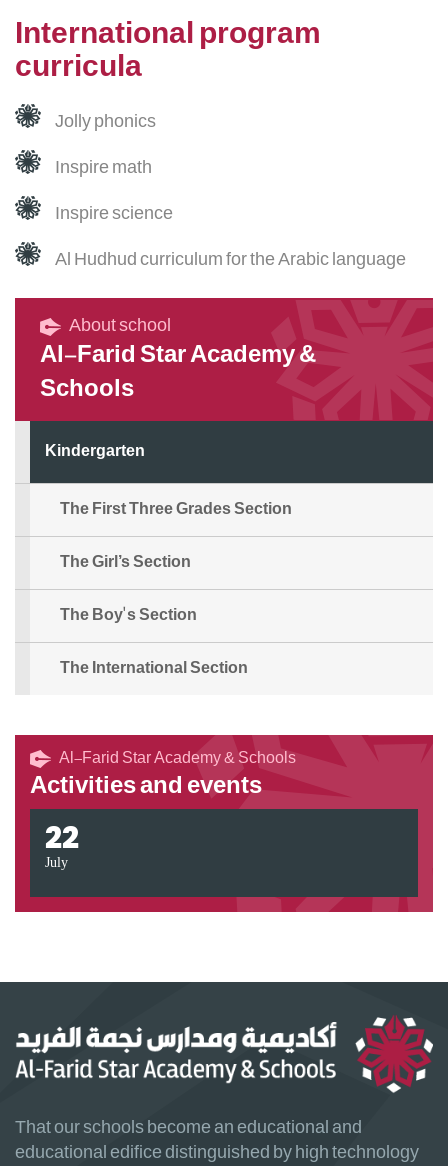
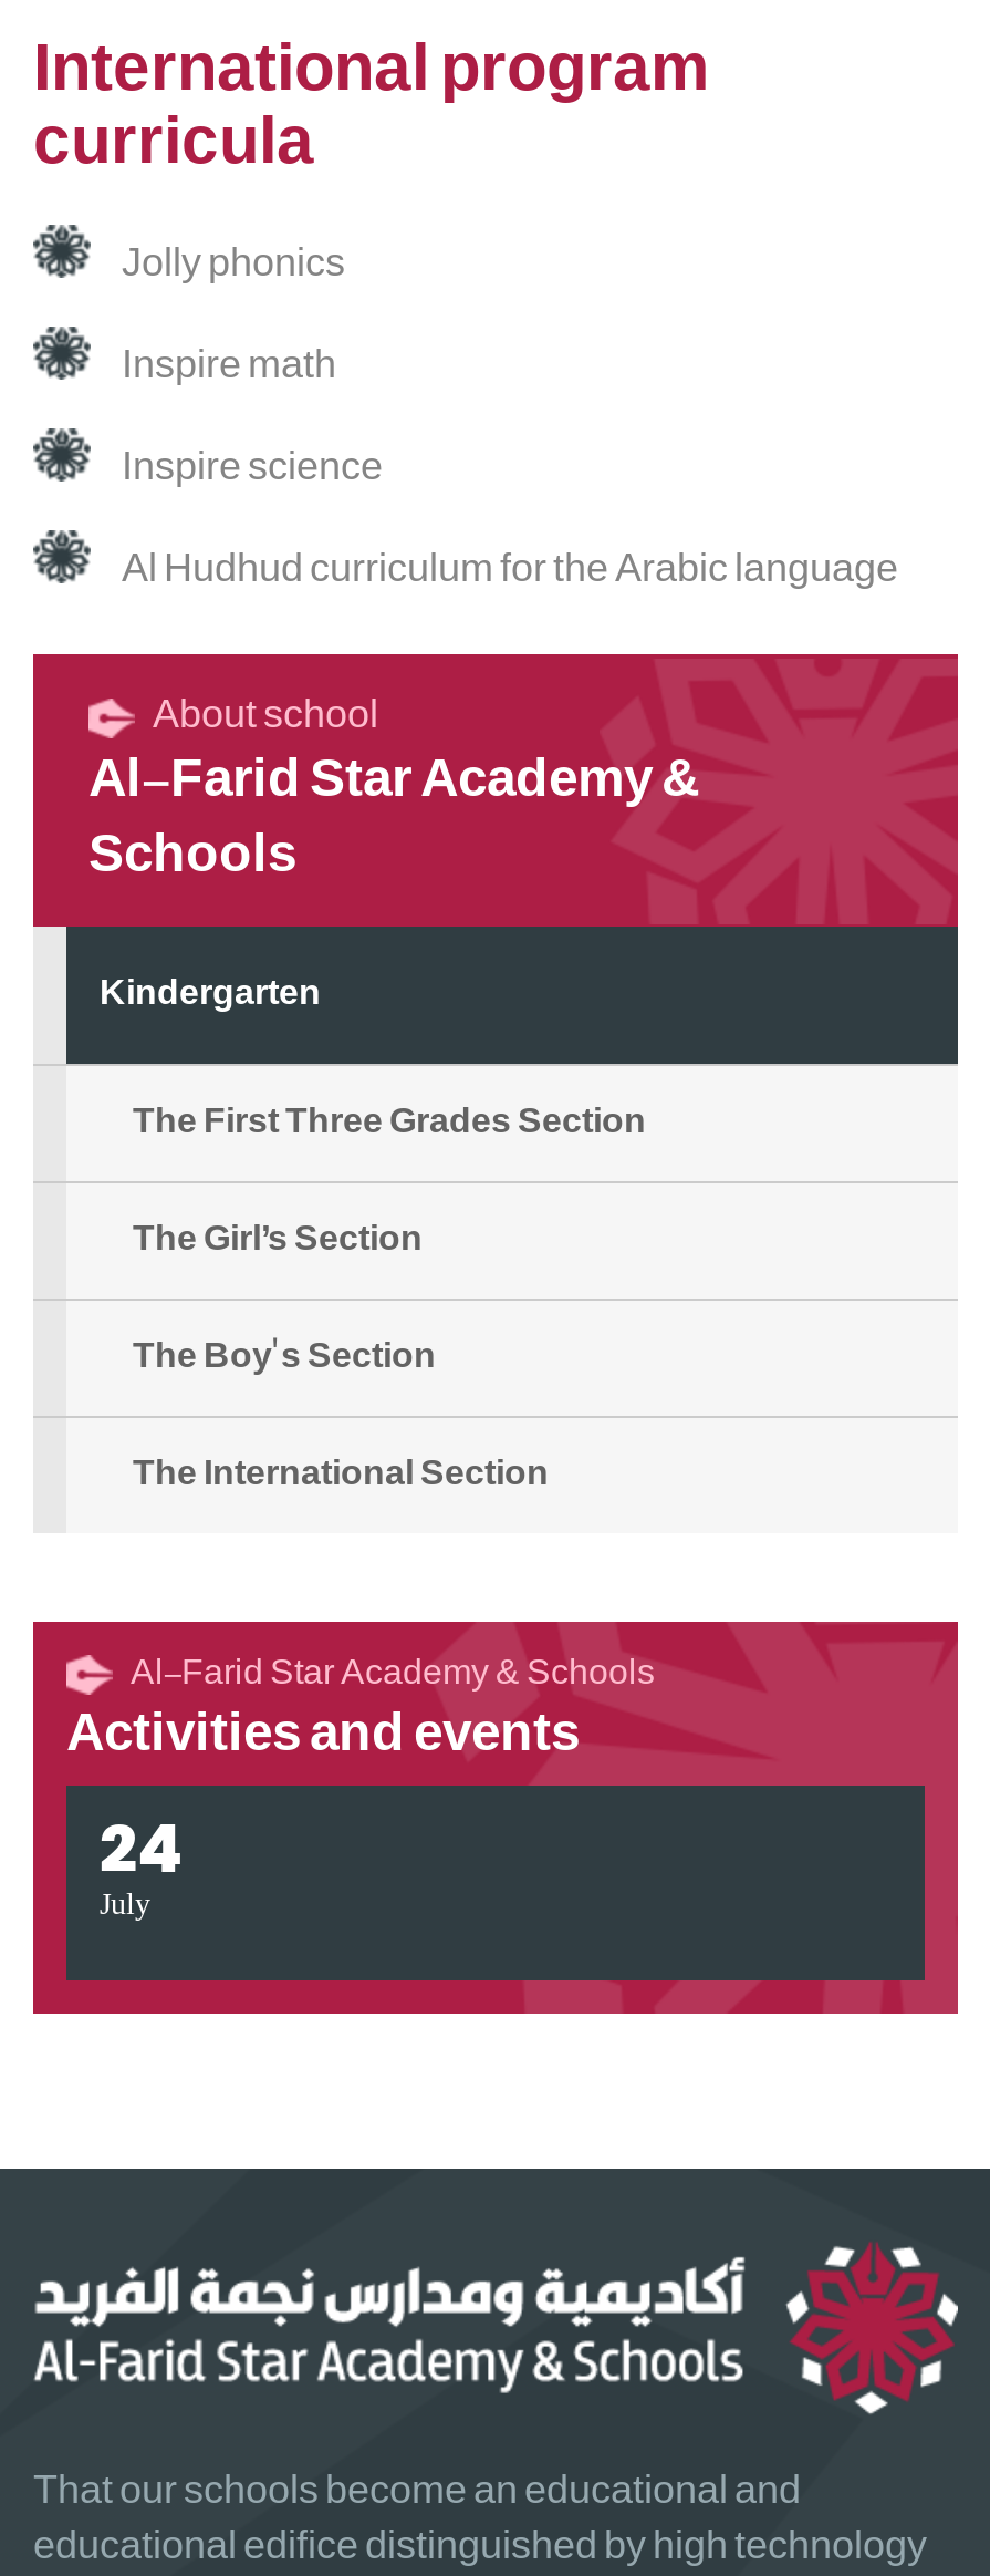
[45,824,79,854] 22 -> [100,1819,184,1886] 24

